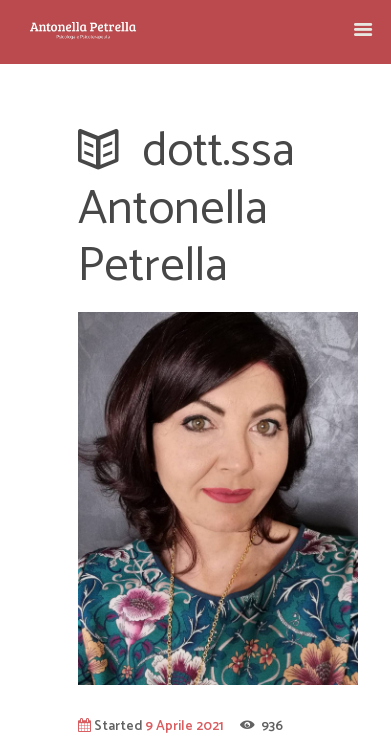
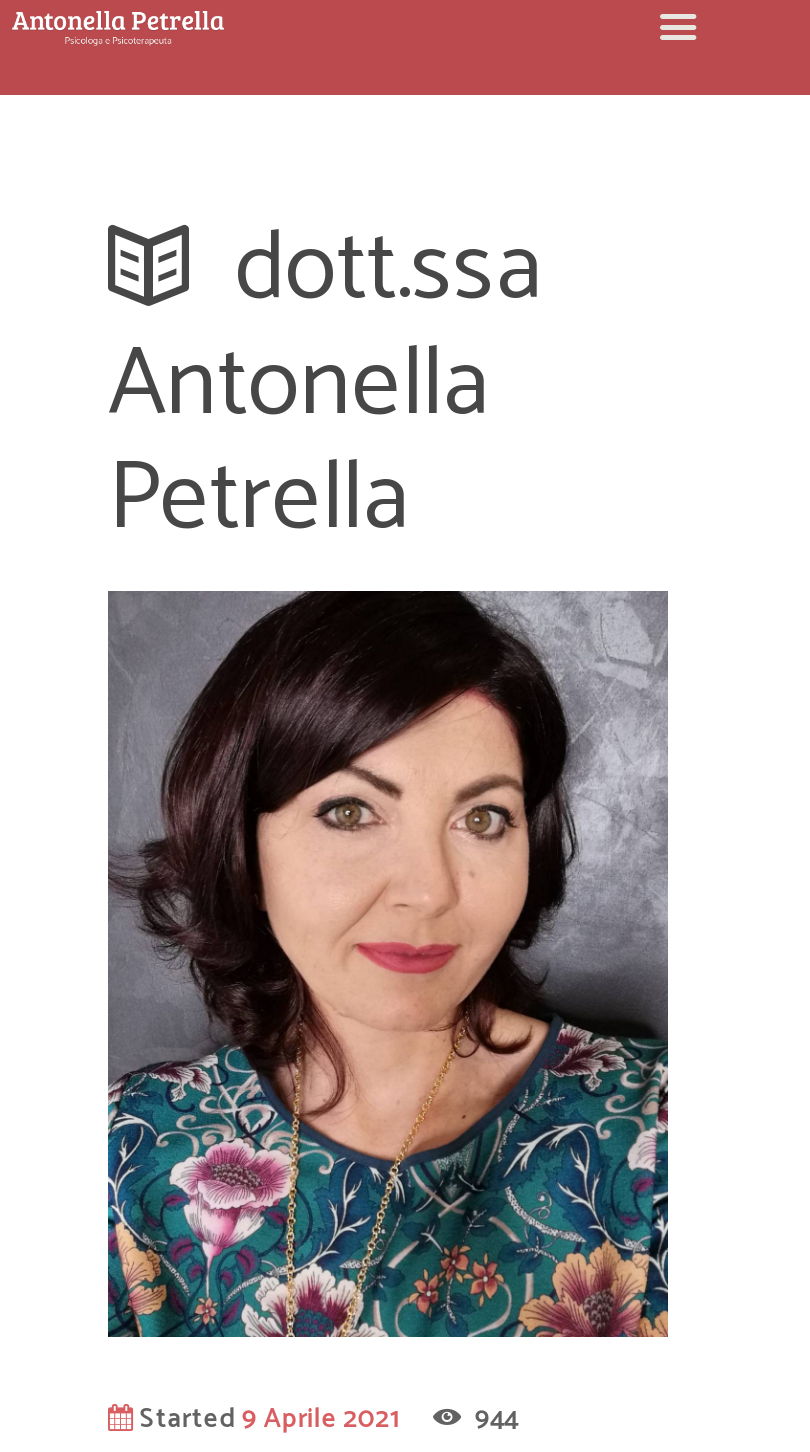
[94,715,283,737] Started 9 Aprile 2021 936 -> [139,1398,519,1442] Started 9 Aprile 2021 944

